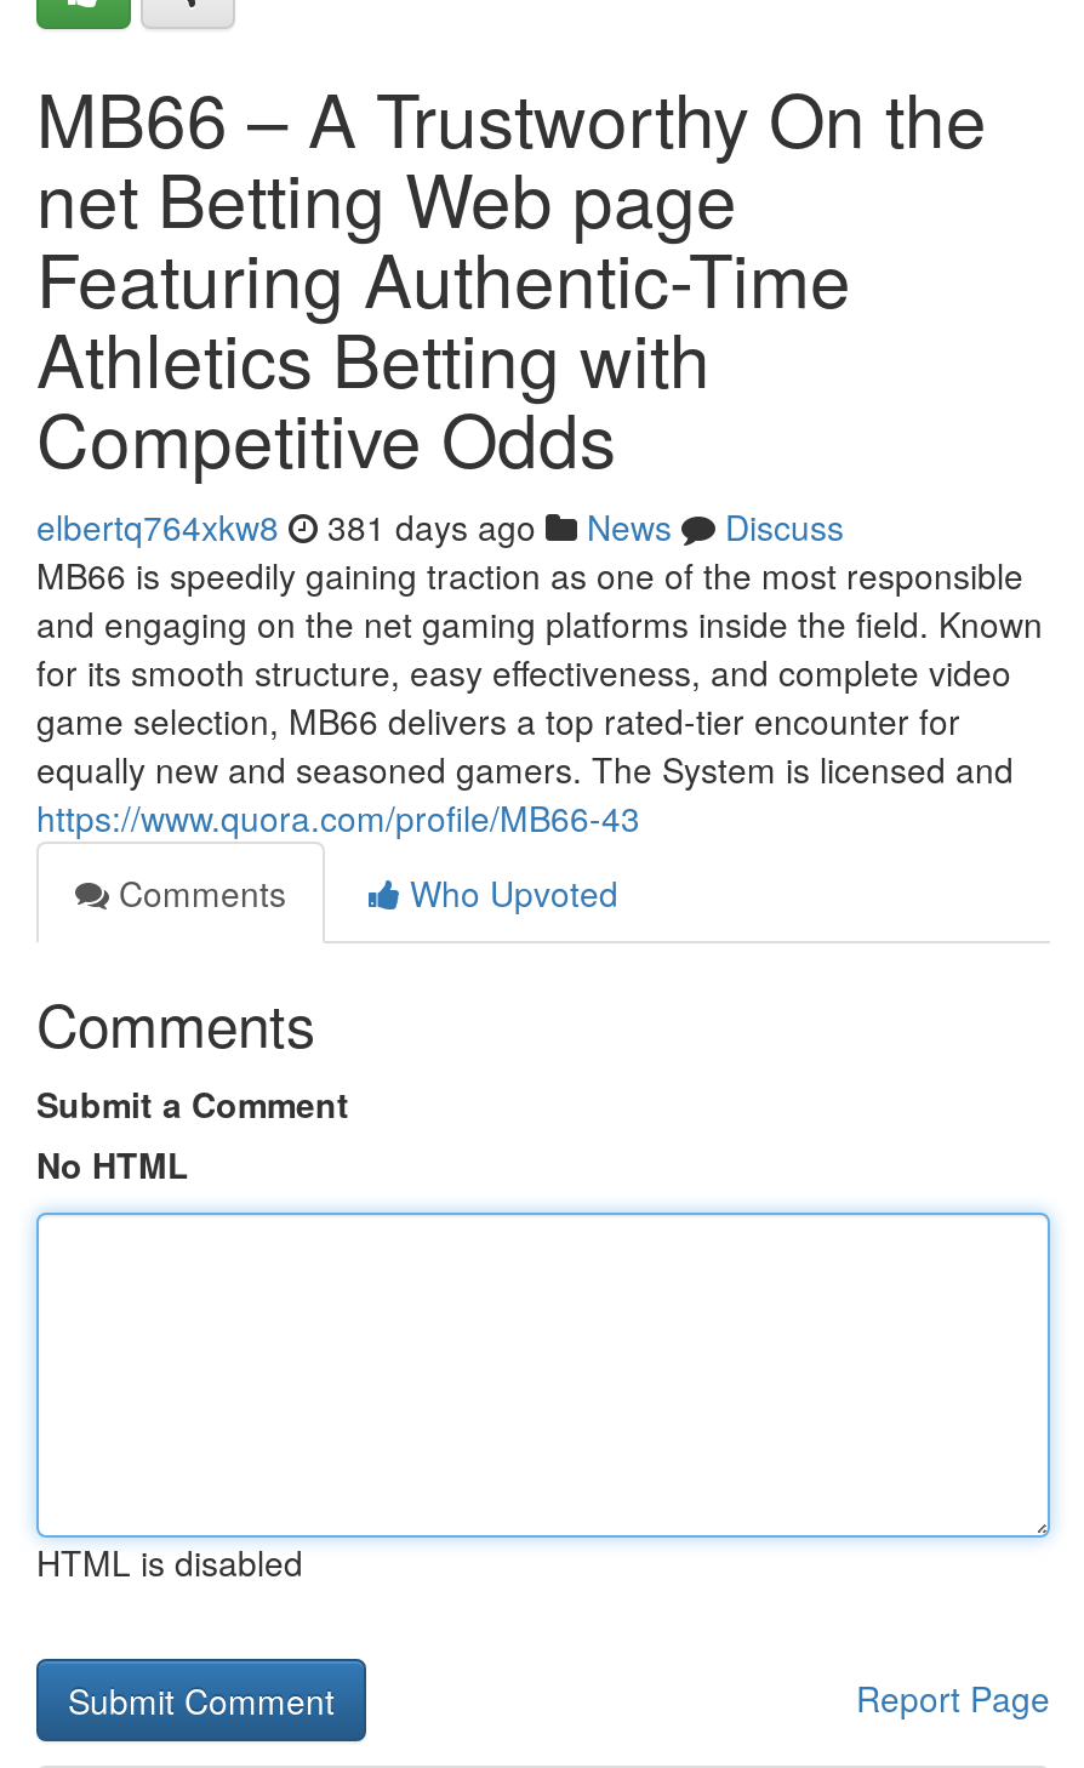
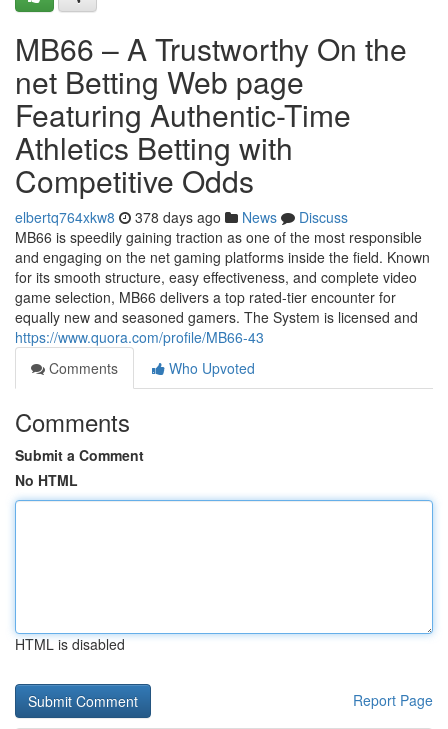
[36,502,844,551] elbertq764xkw8 381 days ago News Discuss -> [15,207,348,227] elbertq764xkw8 378 days ago News Discuss

